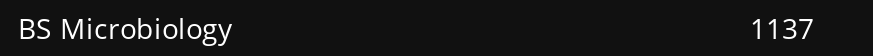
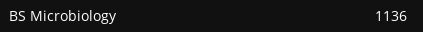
[750,9,814,47] 1137 -> [375,6,407,25] 1136

